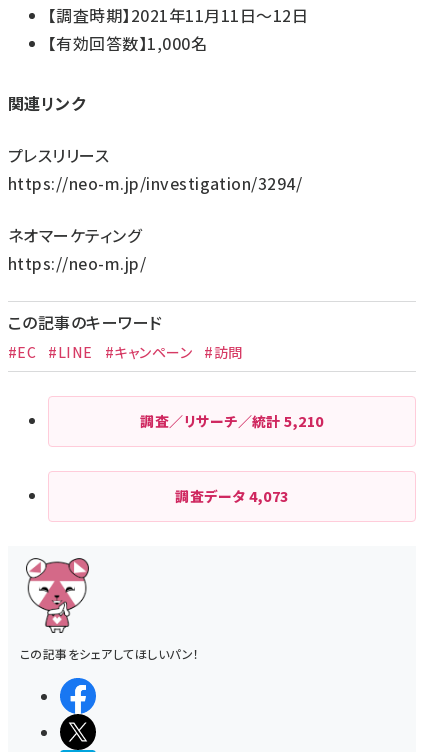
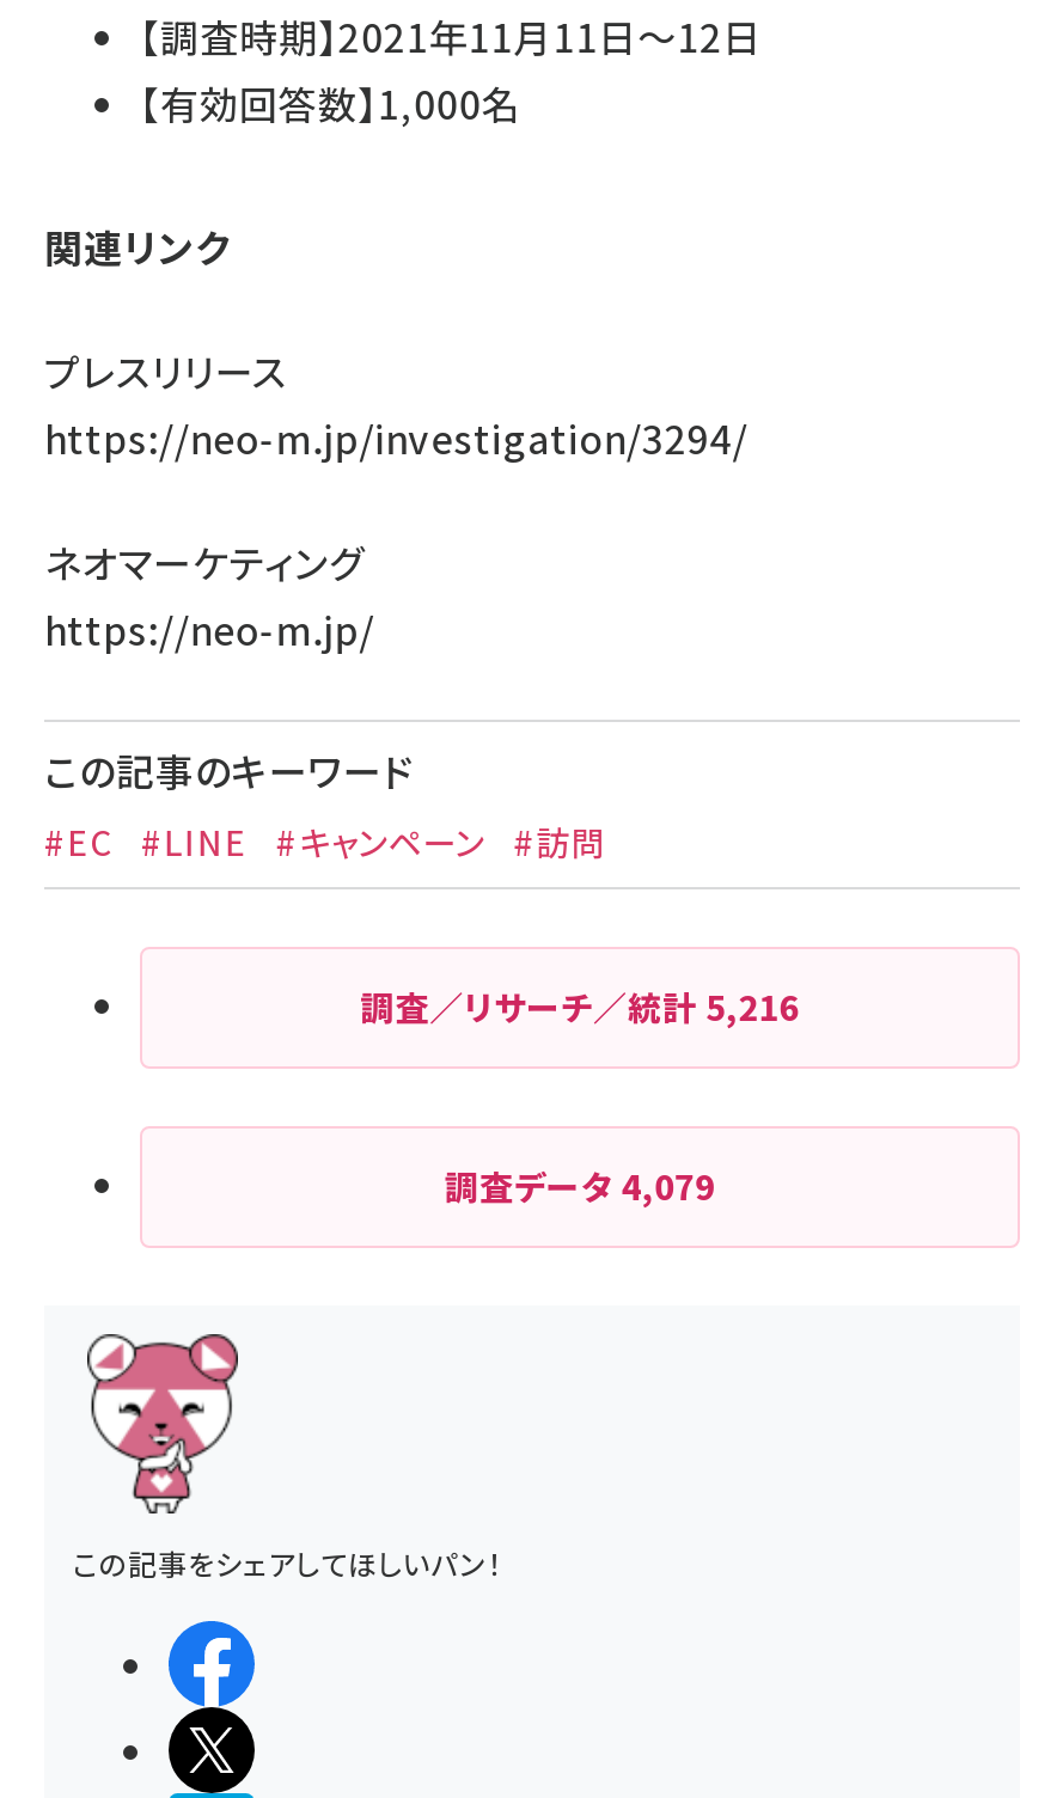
[140,411,324,431] 調査／リサーチ／統計5,210 -> [360,983,799,1031] 調査／リサーチ／統計5,216
[175,486,289,506] 調査データ4,073 -> [444,1162,715,1210] 調査データ4,079

